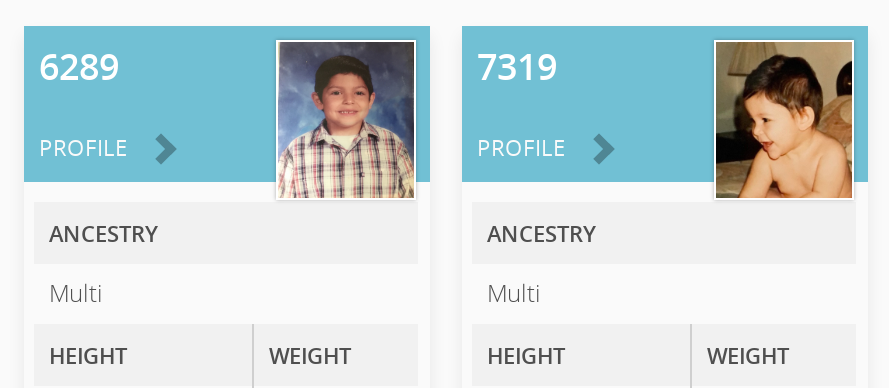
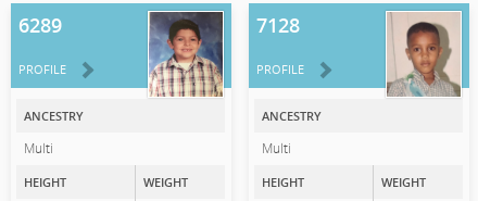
[477,41,557,89] 7319 -> [257,11,300,37] 7128
[714,40,854,200] [image] -> [386,11,462,98] [image]

